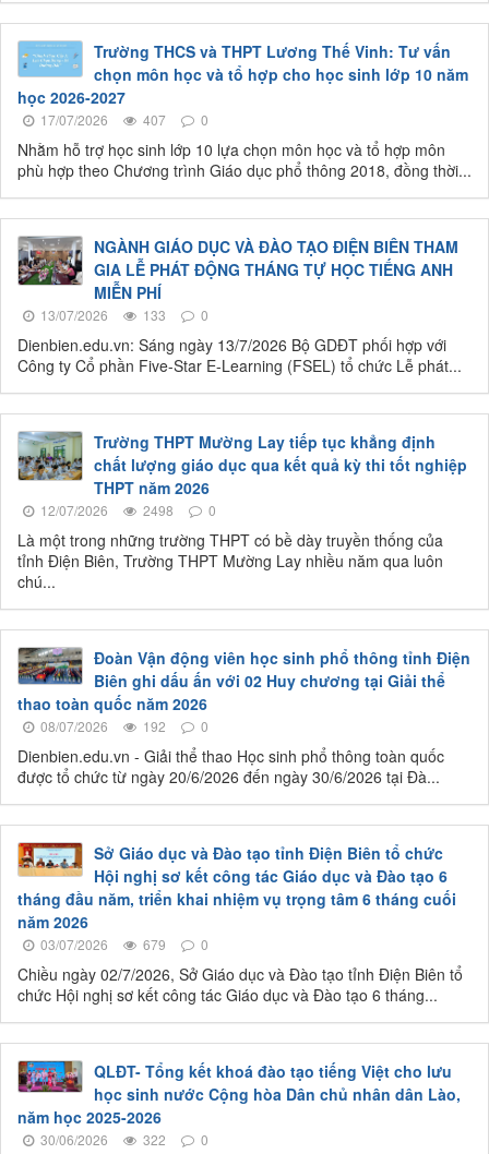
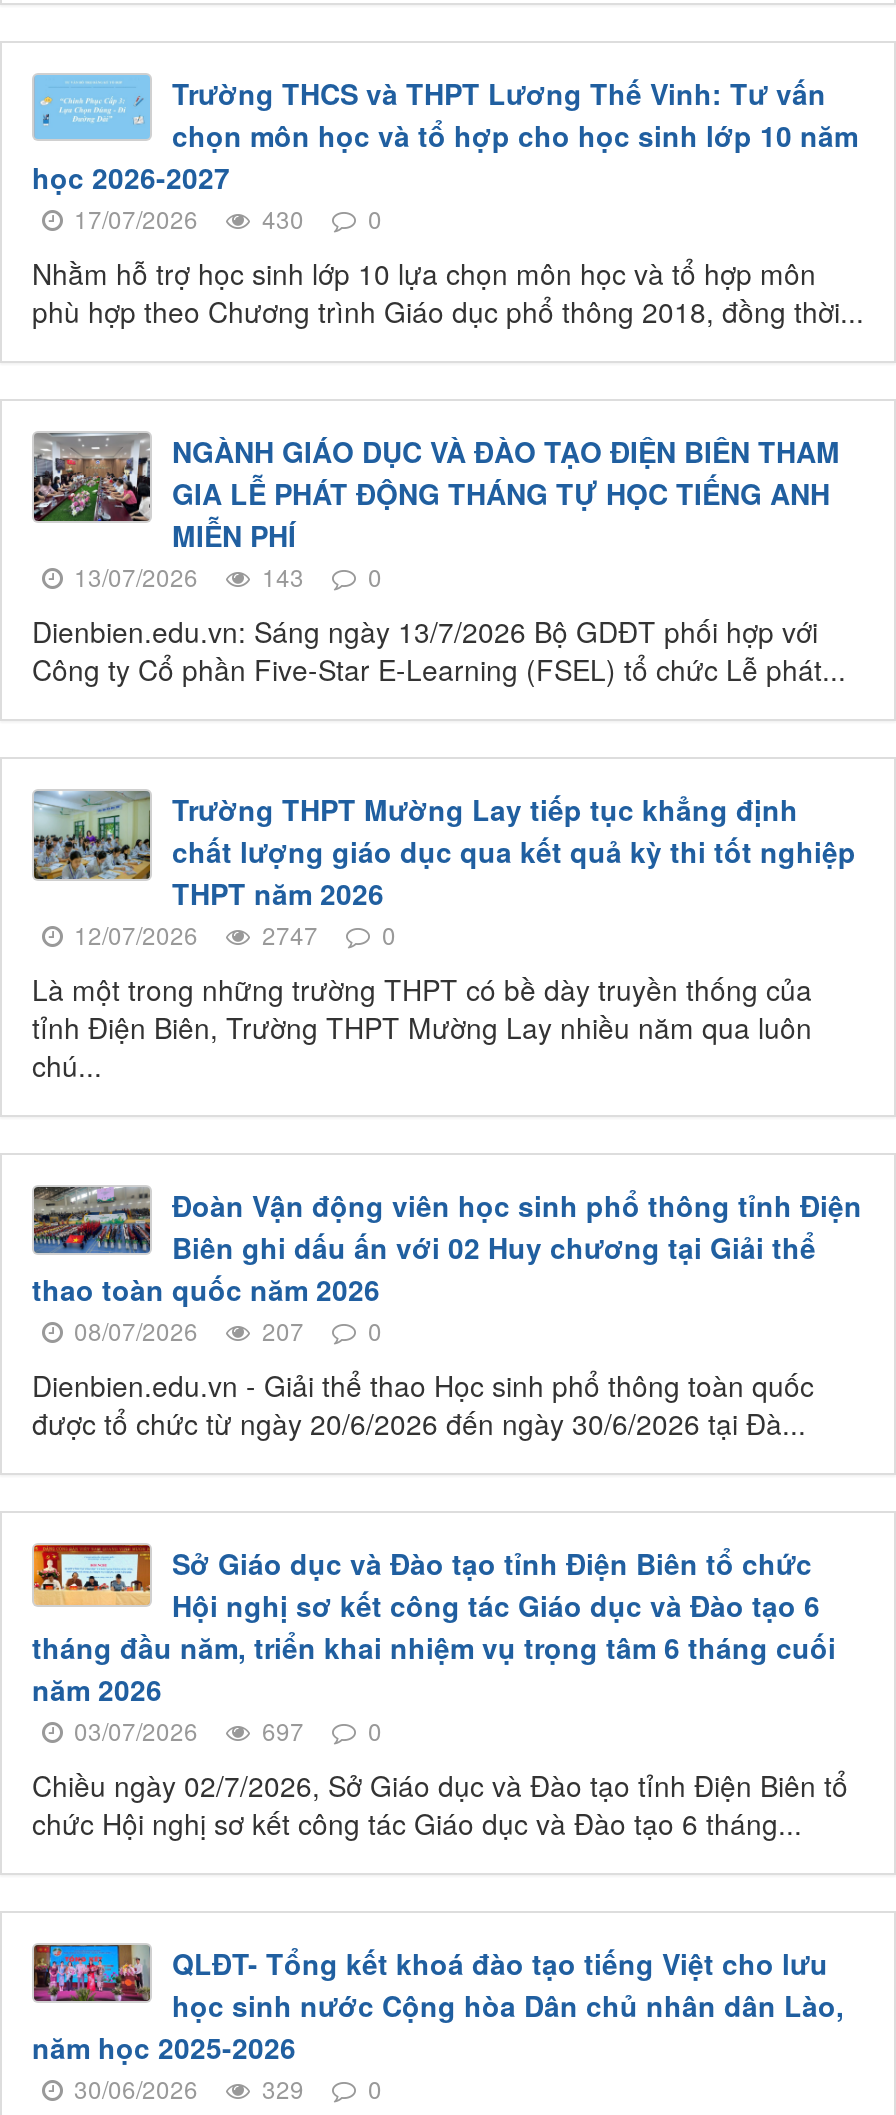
[37,110,208,129] 17/07/2026 407 0 -> [68,201,382,235] 17/07/2026 430 0
[37,305,208,324] 13/07/2026 133 0 -> [68,559,382,593] 13/07/2026 143 0
[37,501,216,519] 12/07/2026 2498 0 -> [68,917,396,951] 12/07/2026 2747 0
[37,717,208,735] 08/07/2026 192 0 -> [68,1313,382,1347] 08/07/2026 207 0
[37,935,208,953] 03/07/2026 679 0 -> [68,1713,382,1747] 03/07/2026 697 0
[37,1130,208,1149] 30/06/2026 322 0 -> [68,2071,382,2105] 30/06/2026 329 0

